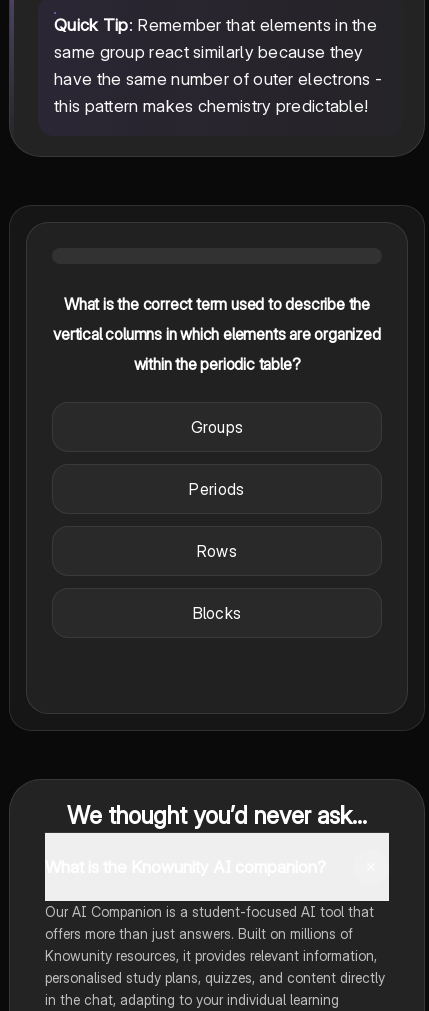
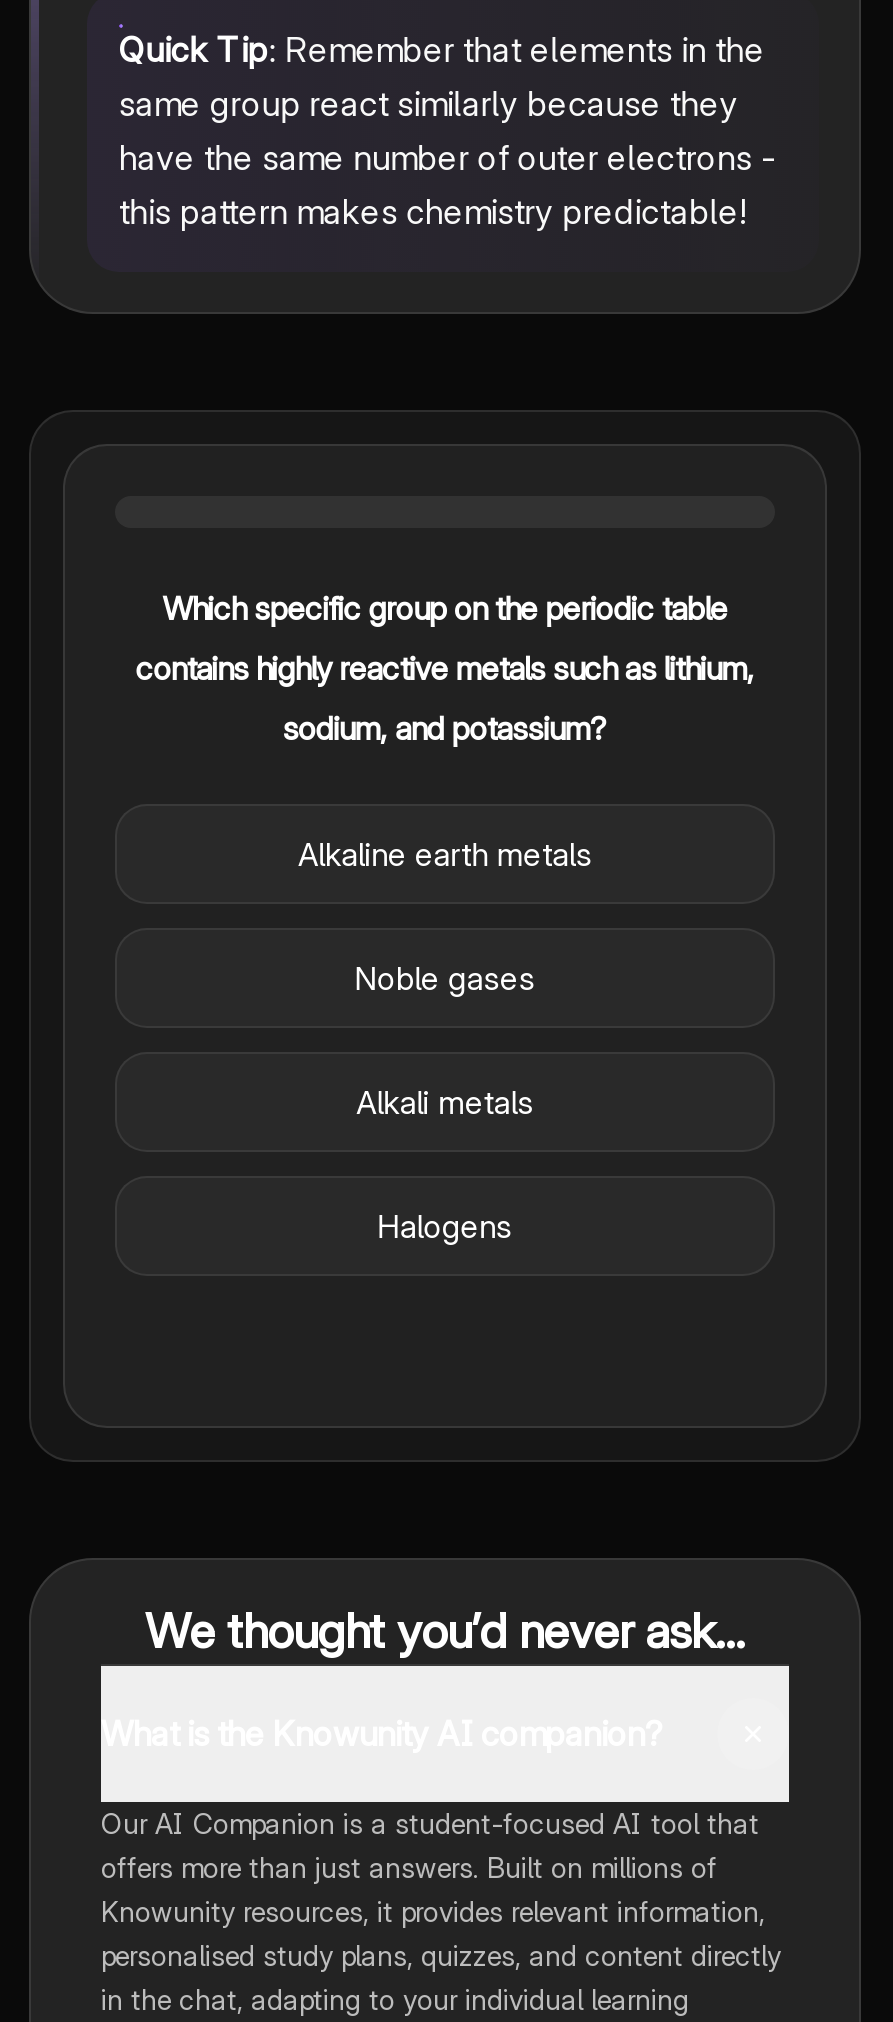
[64,294,370,314] What is the correct term used to describe the -> [162,589,728,629] Which specific group on the periodic table
[53,324,381,344] vertical columns in which elements are organized -> [136,649,754,689] contains highly reactive metals such as lithium,
[134,354,300,374] within the periodic table? -> [282,709,608,749] sodium, and potassium?
[191,417,243,437] Groups -> [298,835,592,875] Alkaline earth metals
[189,479,244,499] Periods -> [355,959,535,999] Noble gases
[197,541,237,561] Rows -> [356,1083,534,1123] Alkali metals
[193,603,241,623] Blocks -> [378,1207,512,1247] Halogens

